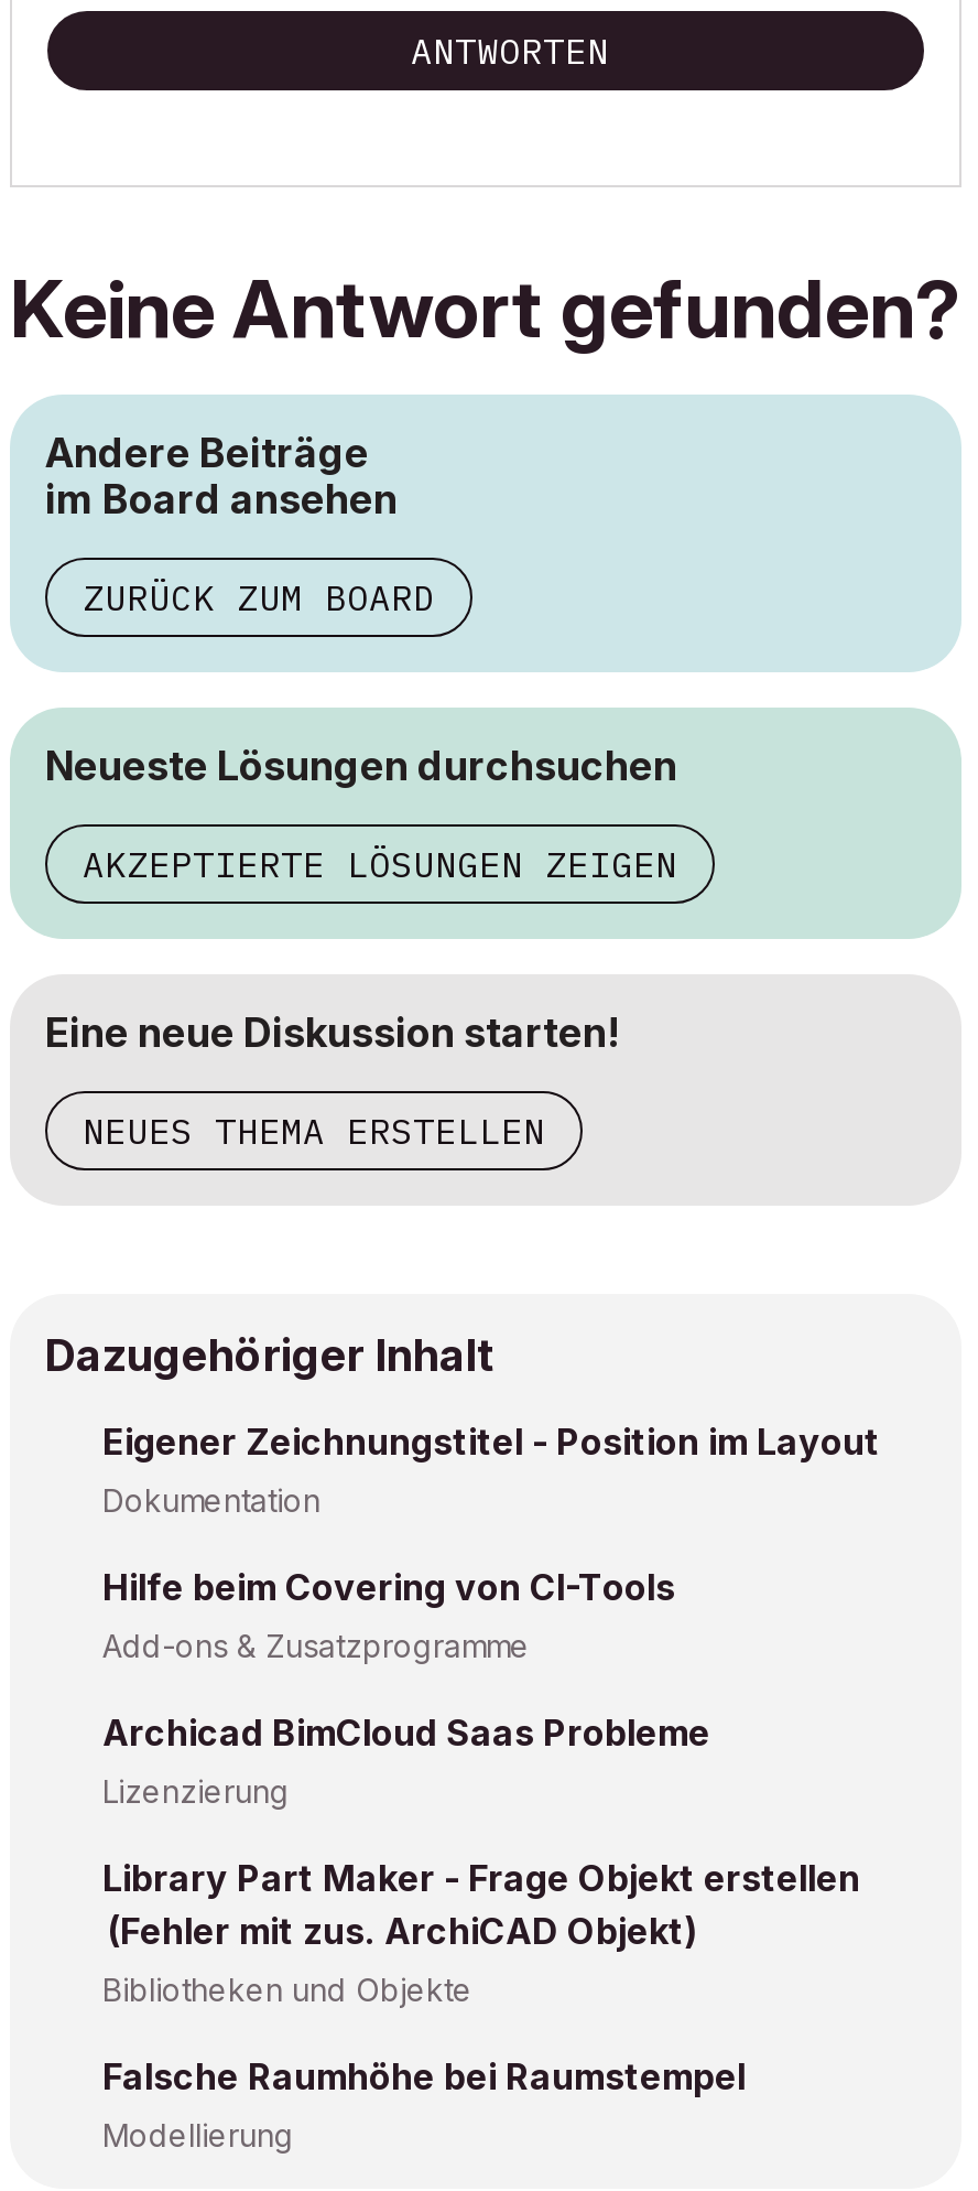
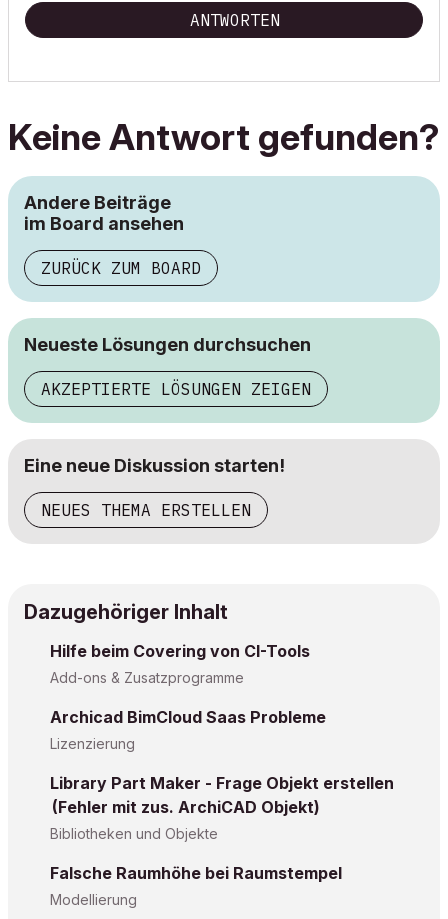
[102,1420,880,1519] Eigener Zeichnungstitel - Position im Layout | Dokumentation -> none

